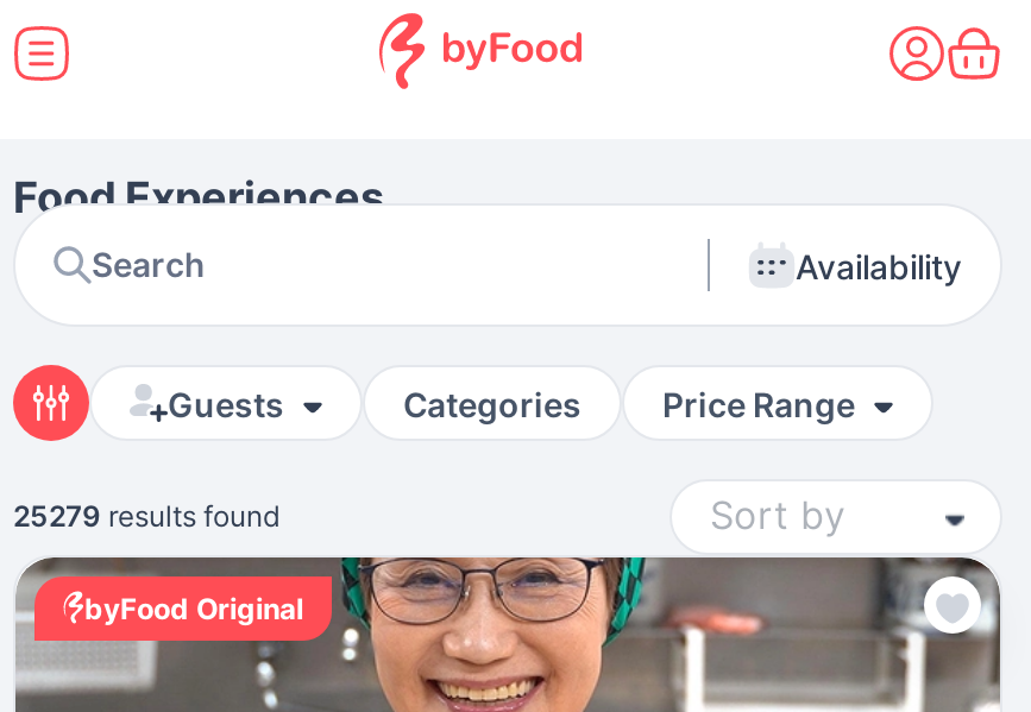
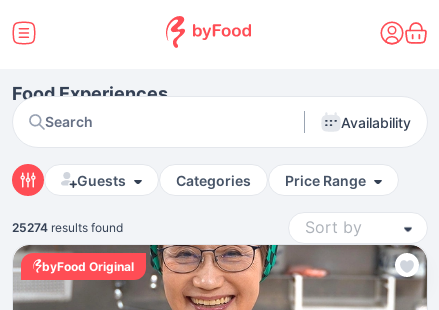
[13,498,279,534] 25279 results found -> [12,220,123,235] 25274 results found

